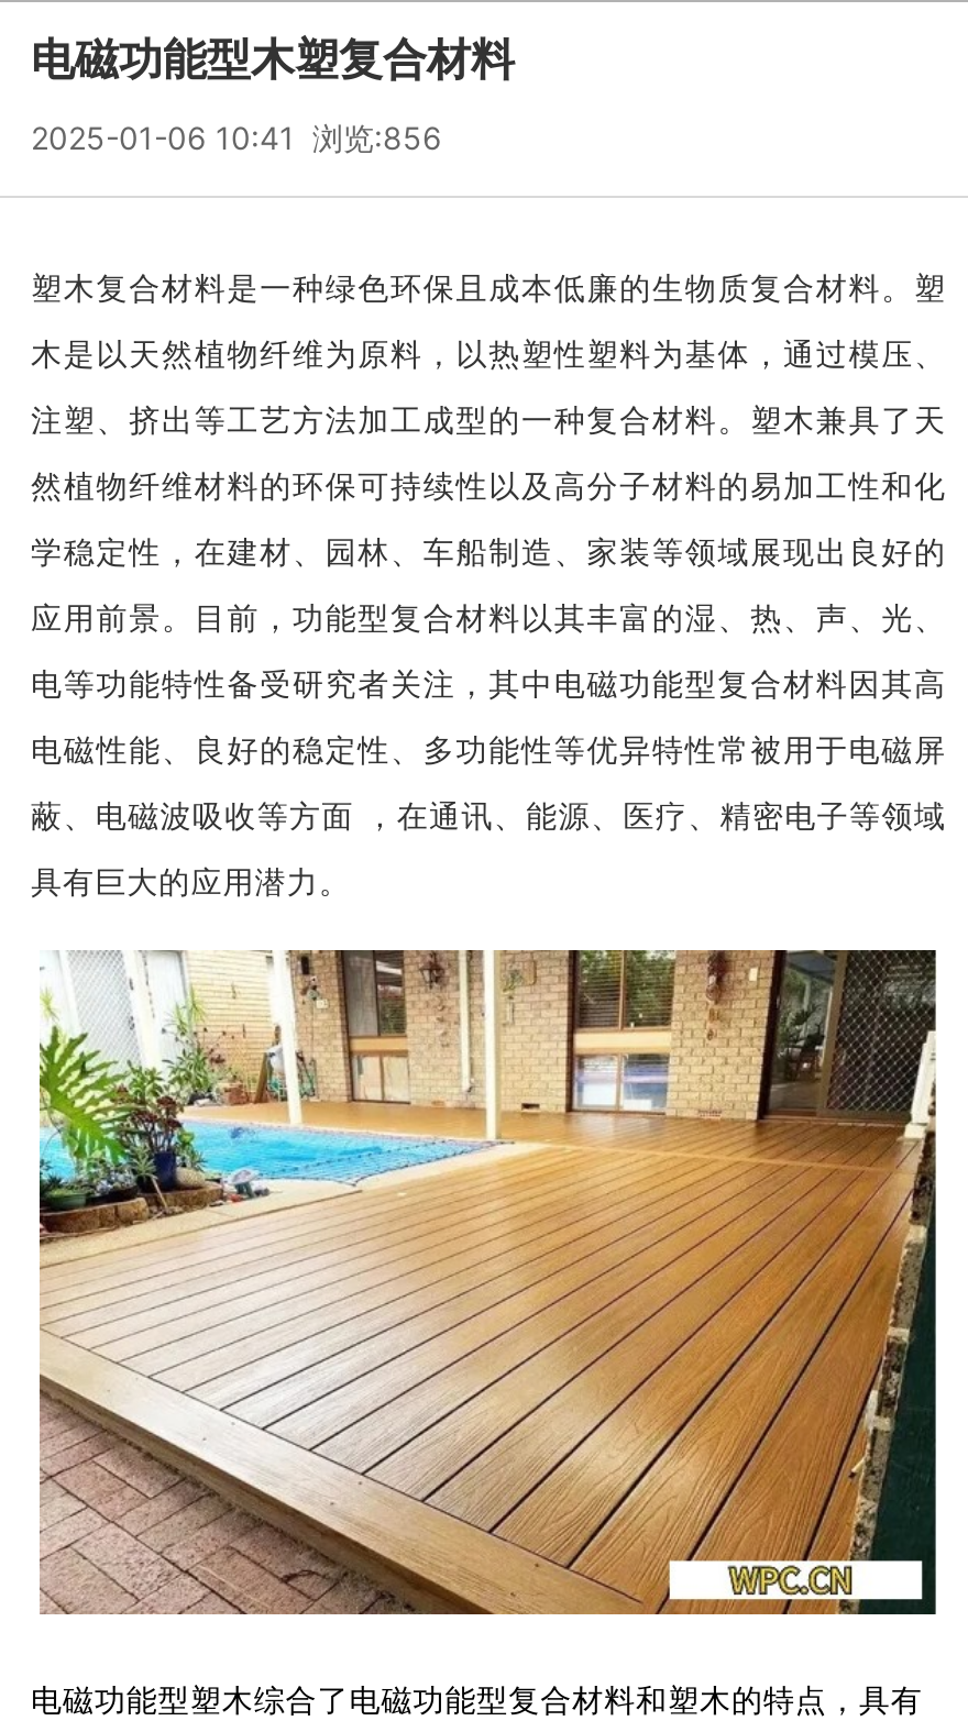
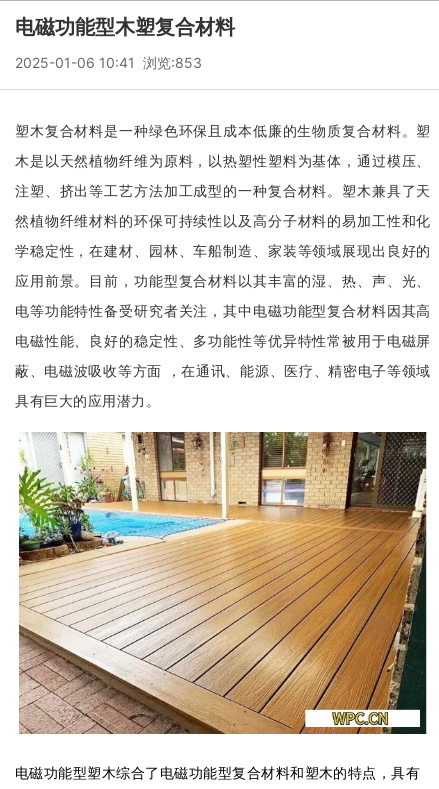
[31,119,442,156] 2025-01-06 10:41 浏览:856 -> [15,54,202,71] 2025-01-06 10:41 浏览:853

